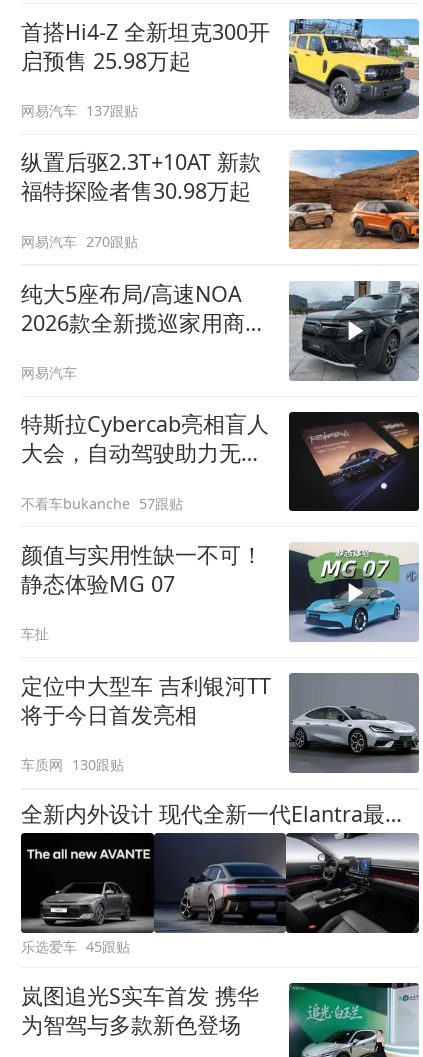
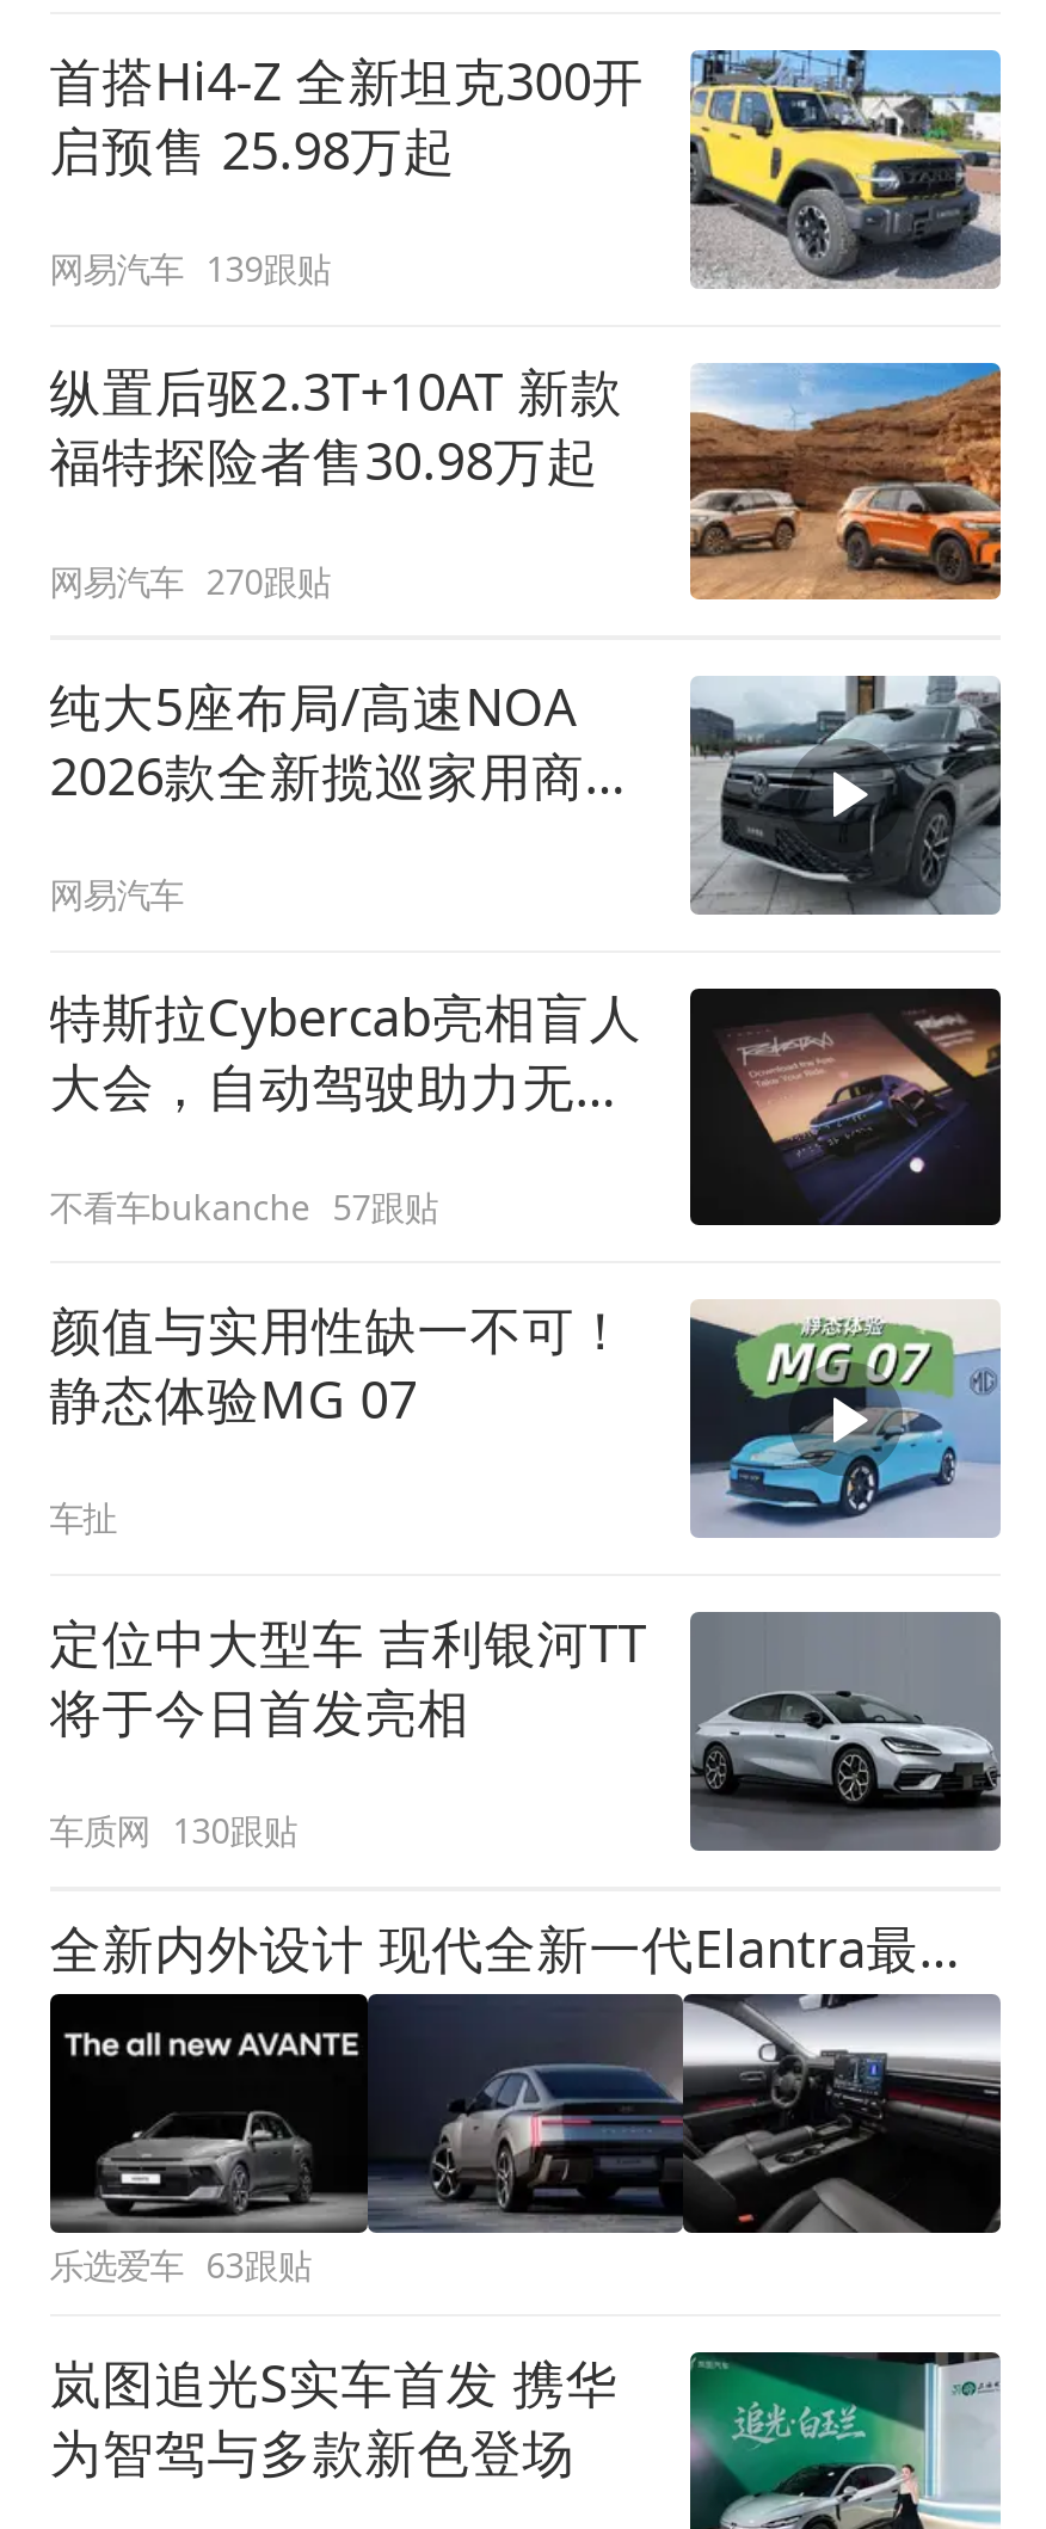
[21,101,138,120] 网易汽车 137跟贴 -> [49,246,330,291] 网易汽车 139跟贴
[21,937,130,956] 乐选爱车 45跟贴 -> [49,2244,311,2289] 乐选爱车 63跟贴

